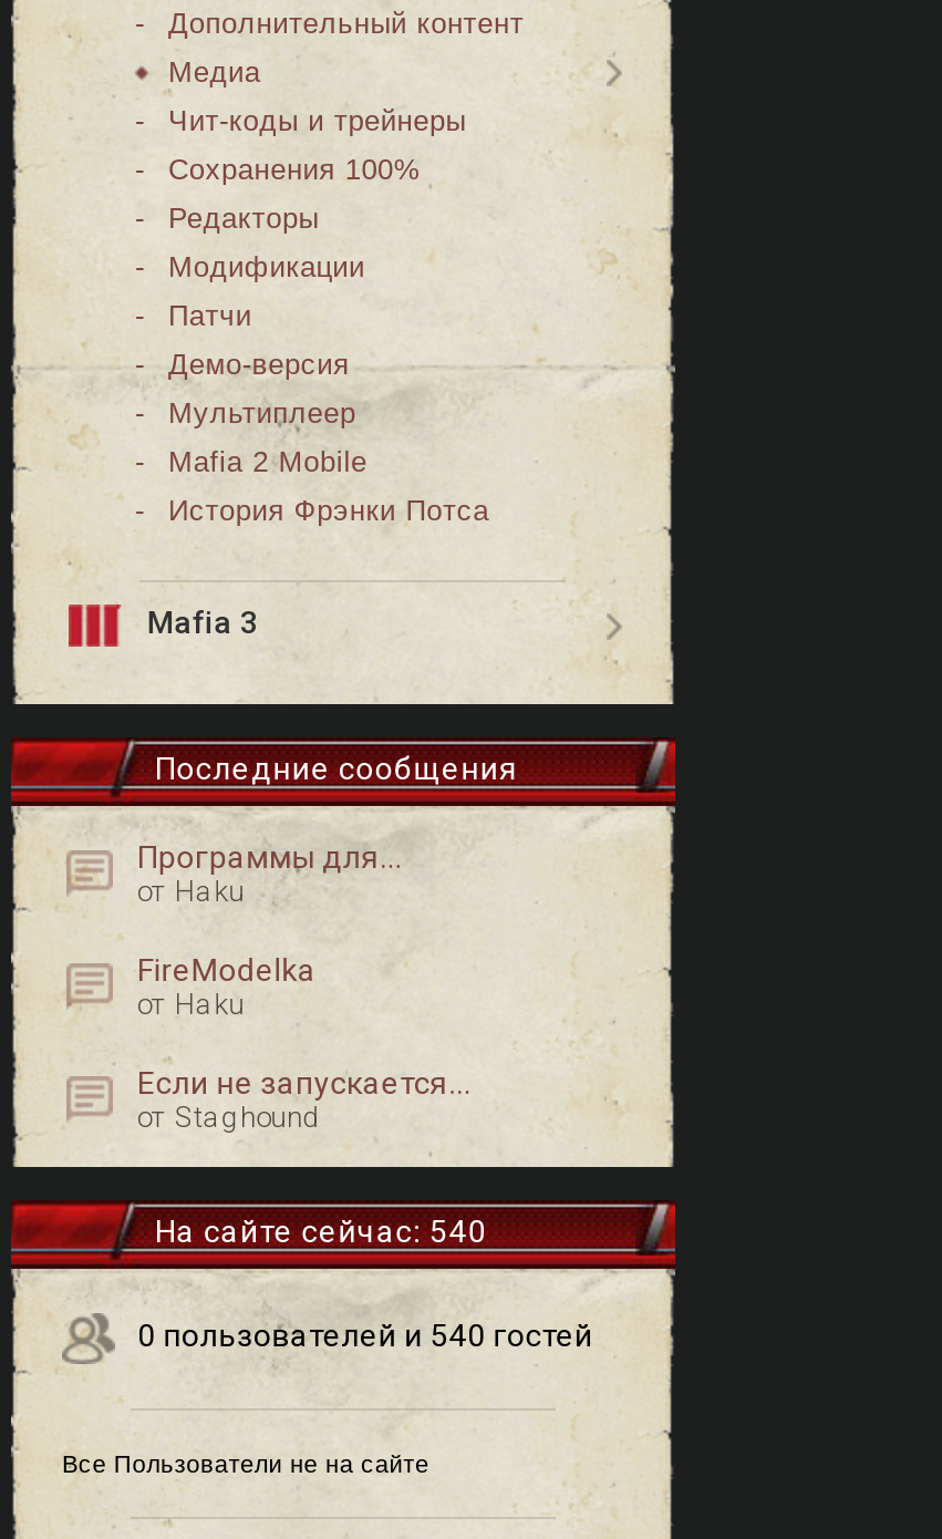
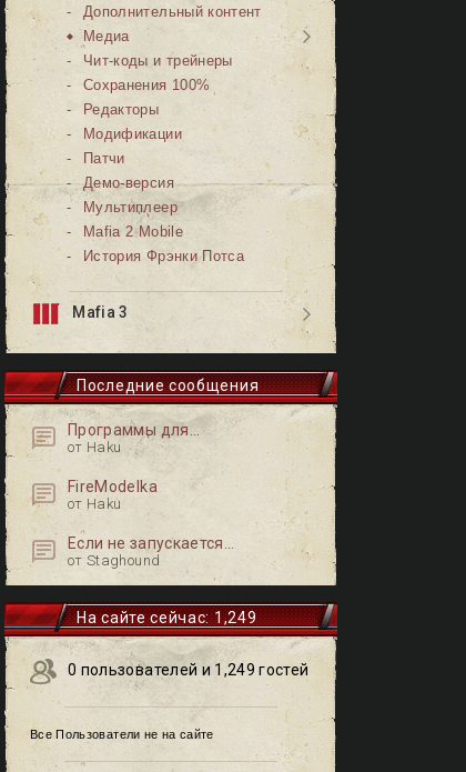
[155,1213,487,1249] На сайте сейчас: 540 -> [77,609,257,626] На сайте сейчас: 1,249
[137,1318,593,1353] 0 пользователей и 540 гостей -> [68,661,309,679] 0 пользователей и 1,249 гостей

